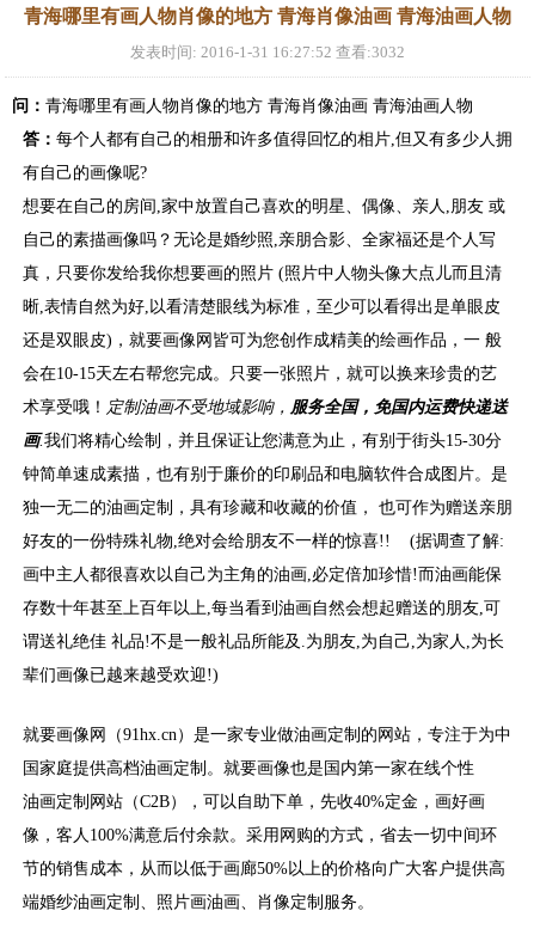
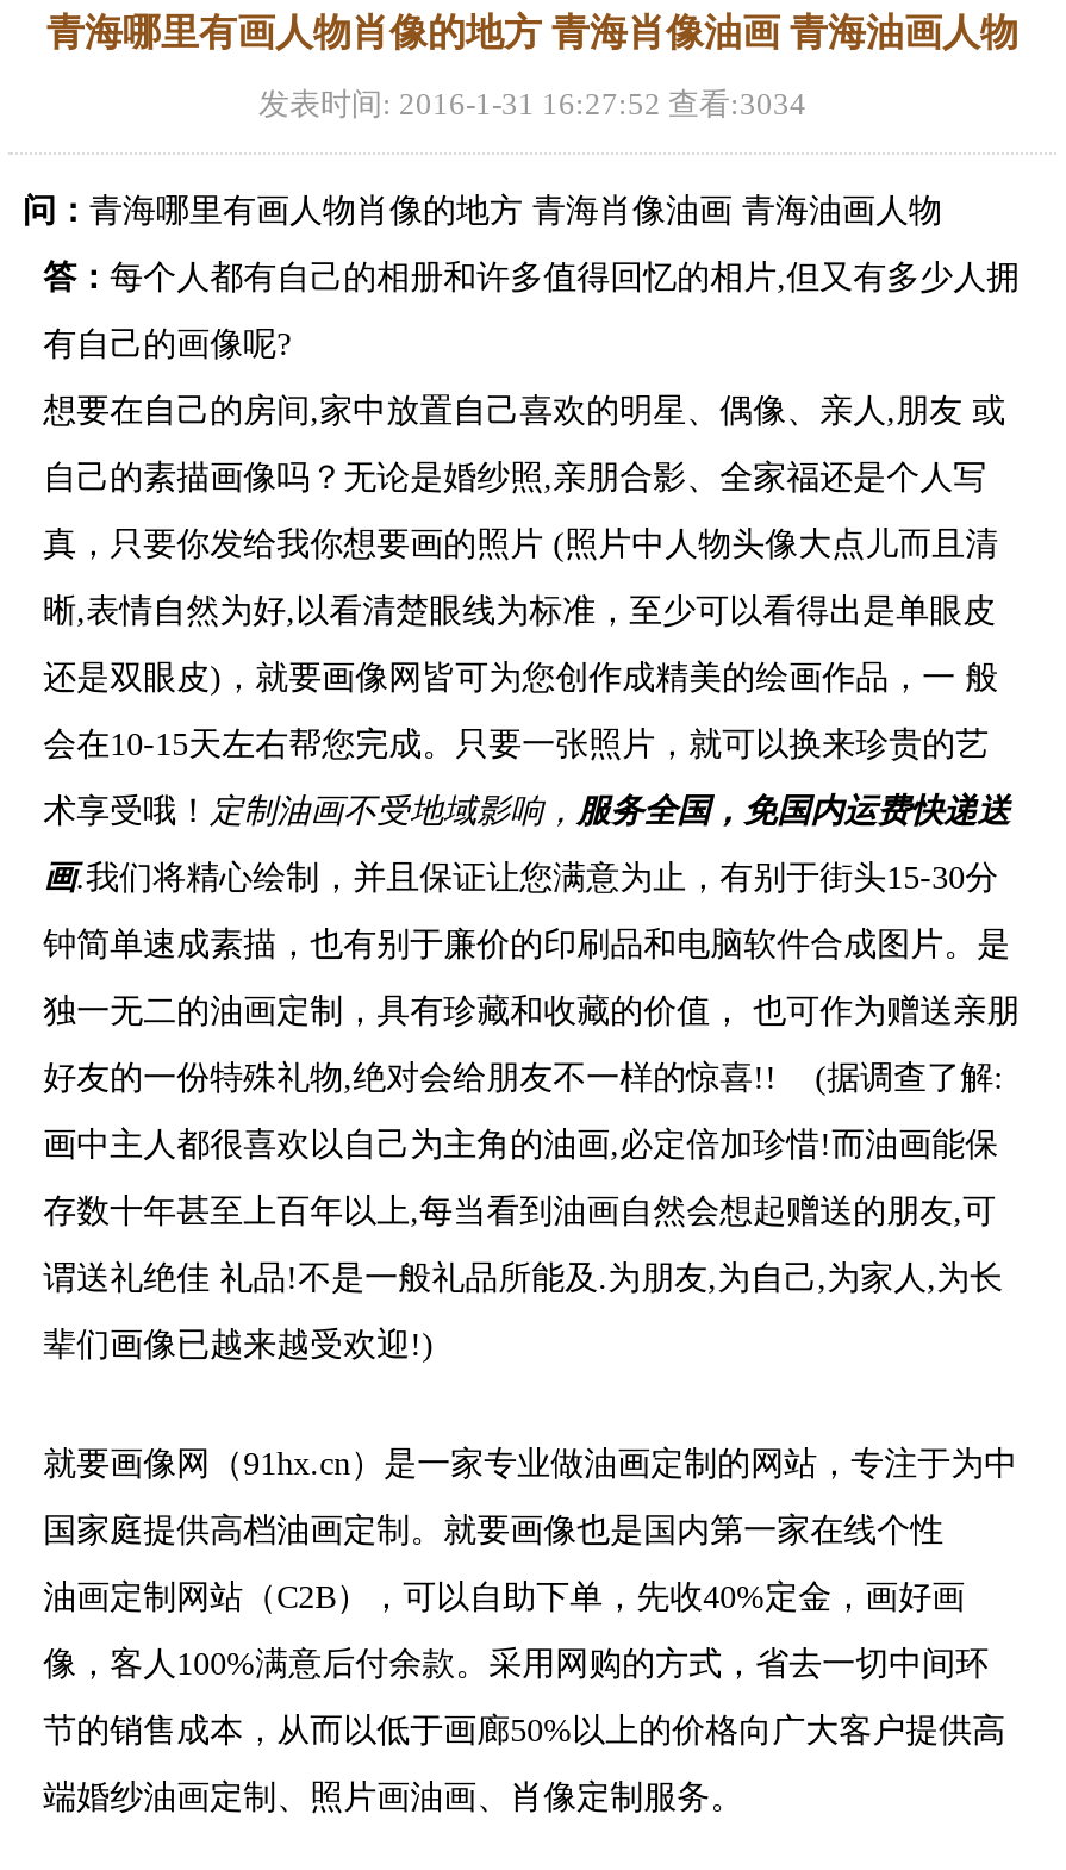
[130,44,405,61] 发表时间: 2016-1-31 16:27:52 查看:3032 -> [258,88,806,121] 发表时间: 2016-1-31 16:27:52 查看:3034

